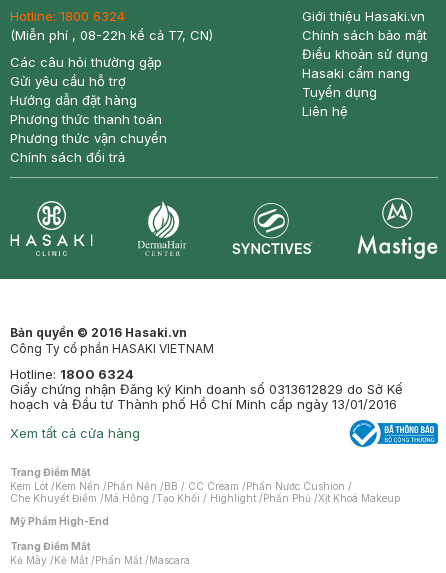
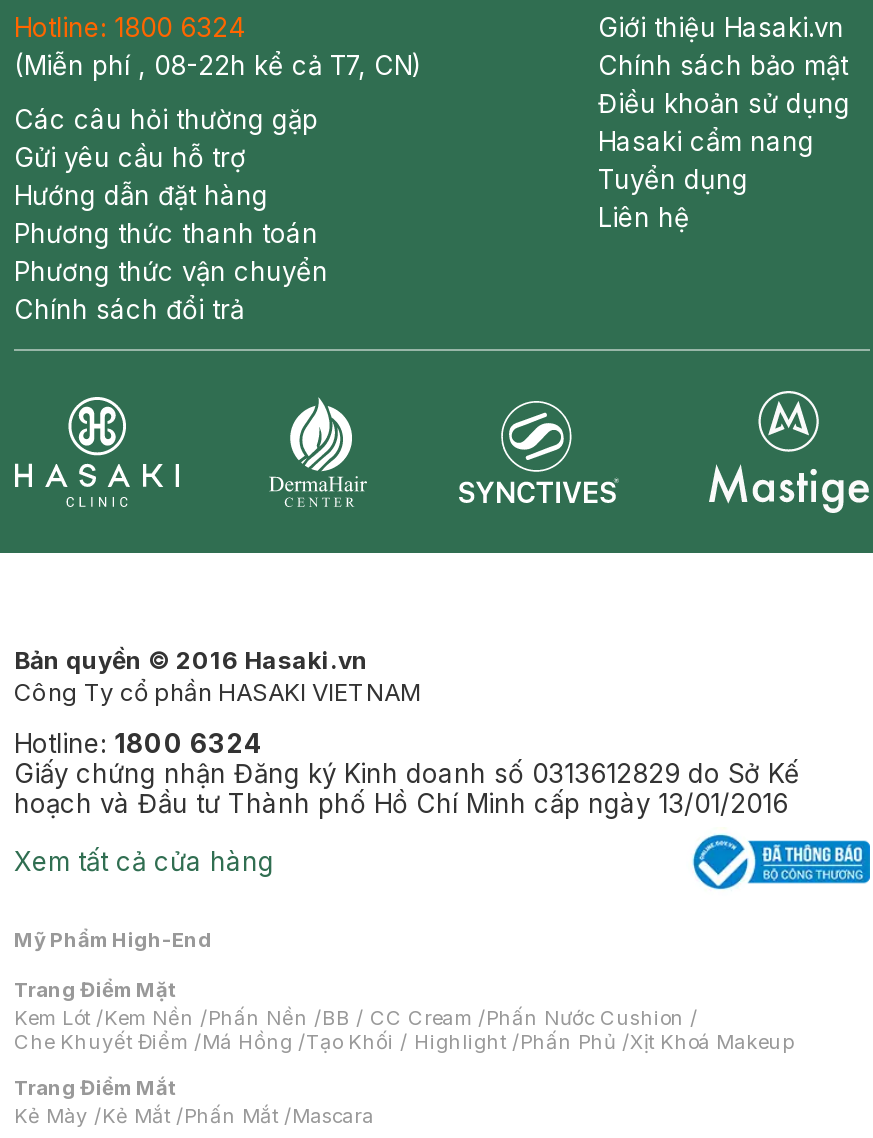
moved [10,466,400,504] -> [14,977,794,1053]: Trang Điểm Mặt | Kem Lót /Kem Nền /Phấn Nền /BB / CC Cream /Phấn Nước Cushion / | Che Khuyết Điểm /Má Hồng /Tạo Khối / Highlight /Phấn Phủ /Xịt Khoá Makeup
moved [10,515,109,527] -> [14,927,212,951]: Mỹ Phẩm High-End

